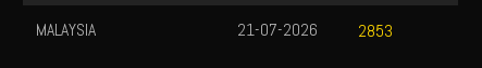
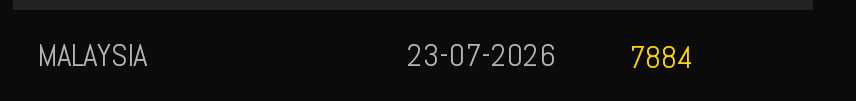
[237,20,318,41] 21-07-2026 -> [407,36,555,76] 23-07-2026
[358,20,393,42] 2853 -> [629,37,693,77] 7884

